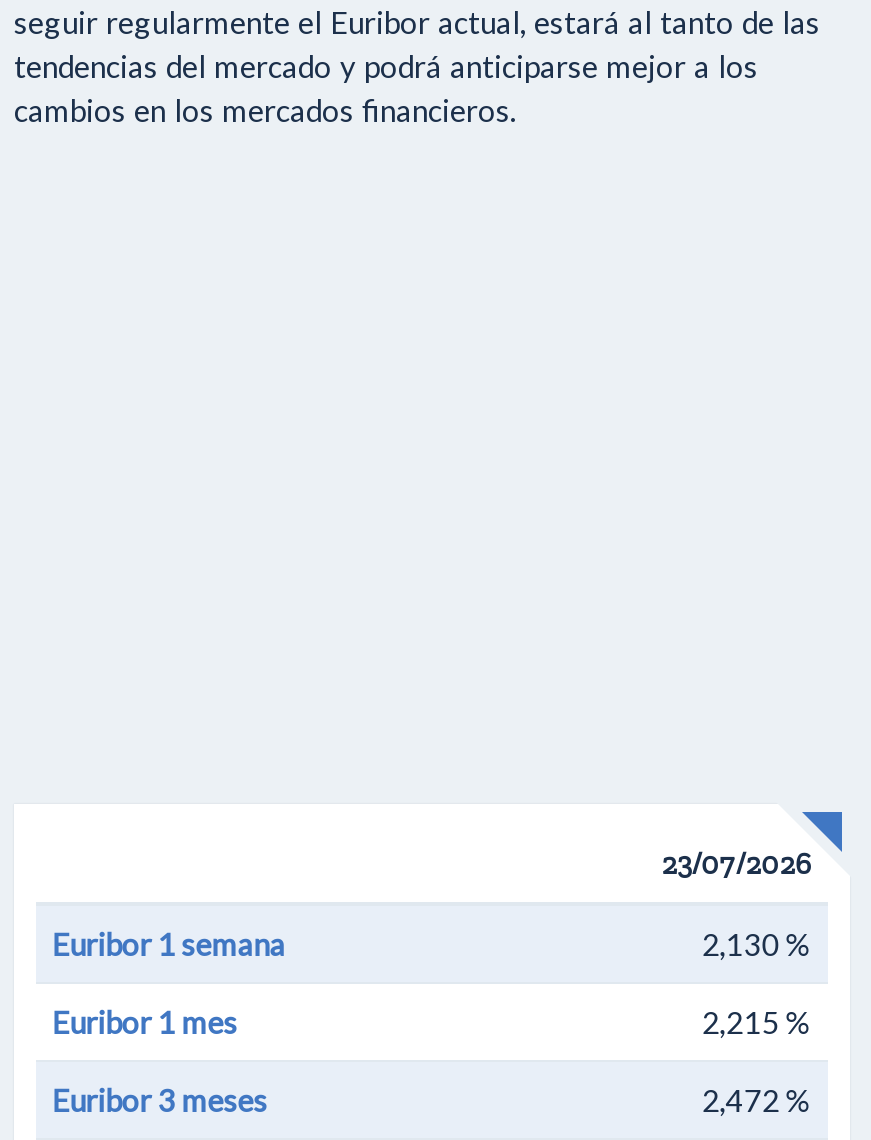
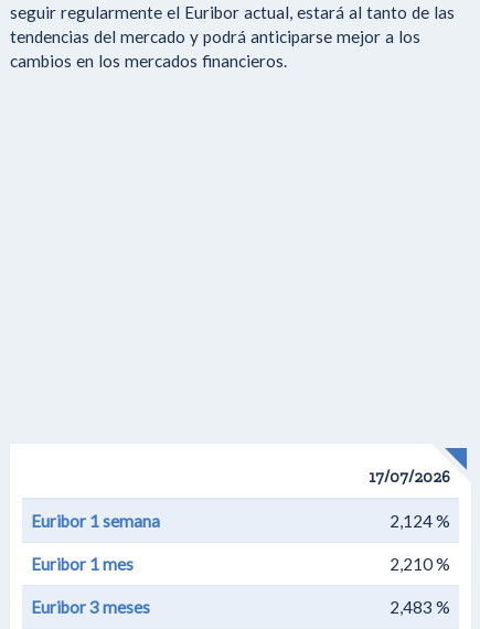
[662,846,812,882] 23/07/2026 -> [368,467,450,486] 17/07/2026
[702,926,812,962] 2,130 % -> [389,511,450,531] 2,124 %
[702,1004,812,1040] 2,215 % -> [389,554,450,574] 2,210 %
[702,1082,812,1118] 2,472 % -> [389,597,450,617] 2,483 %

